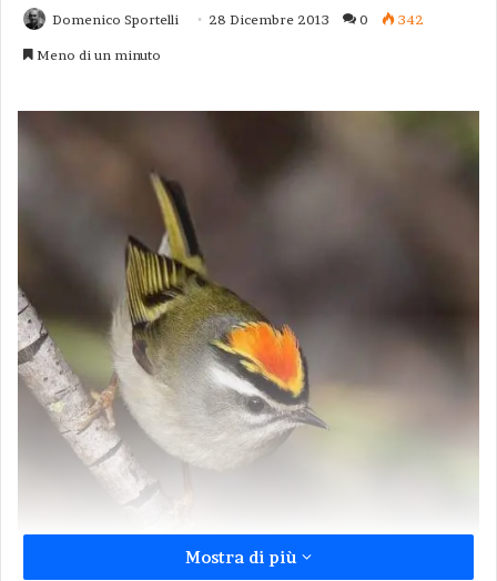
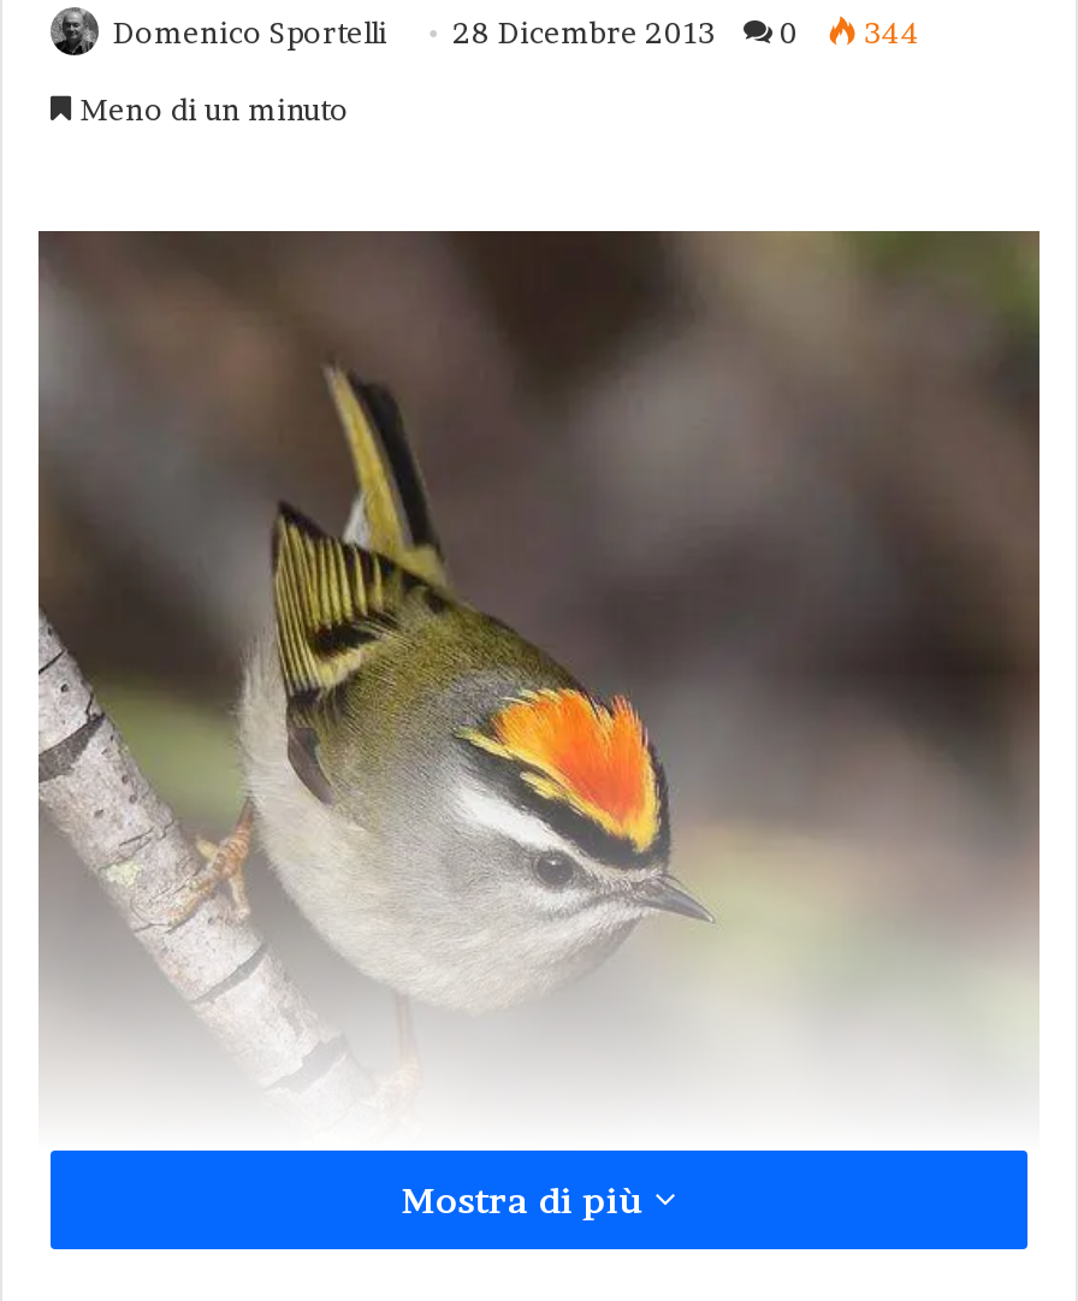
[52,11,424,28] Domenico Sportelli 28 Dicembre 2013 0 342 -> [113,14,919,51] Domenico Sportelli 28 Dicembre 2013 0 344

